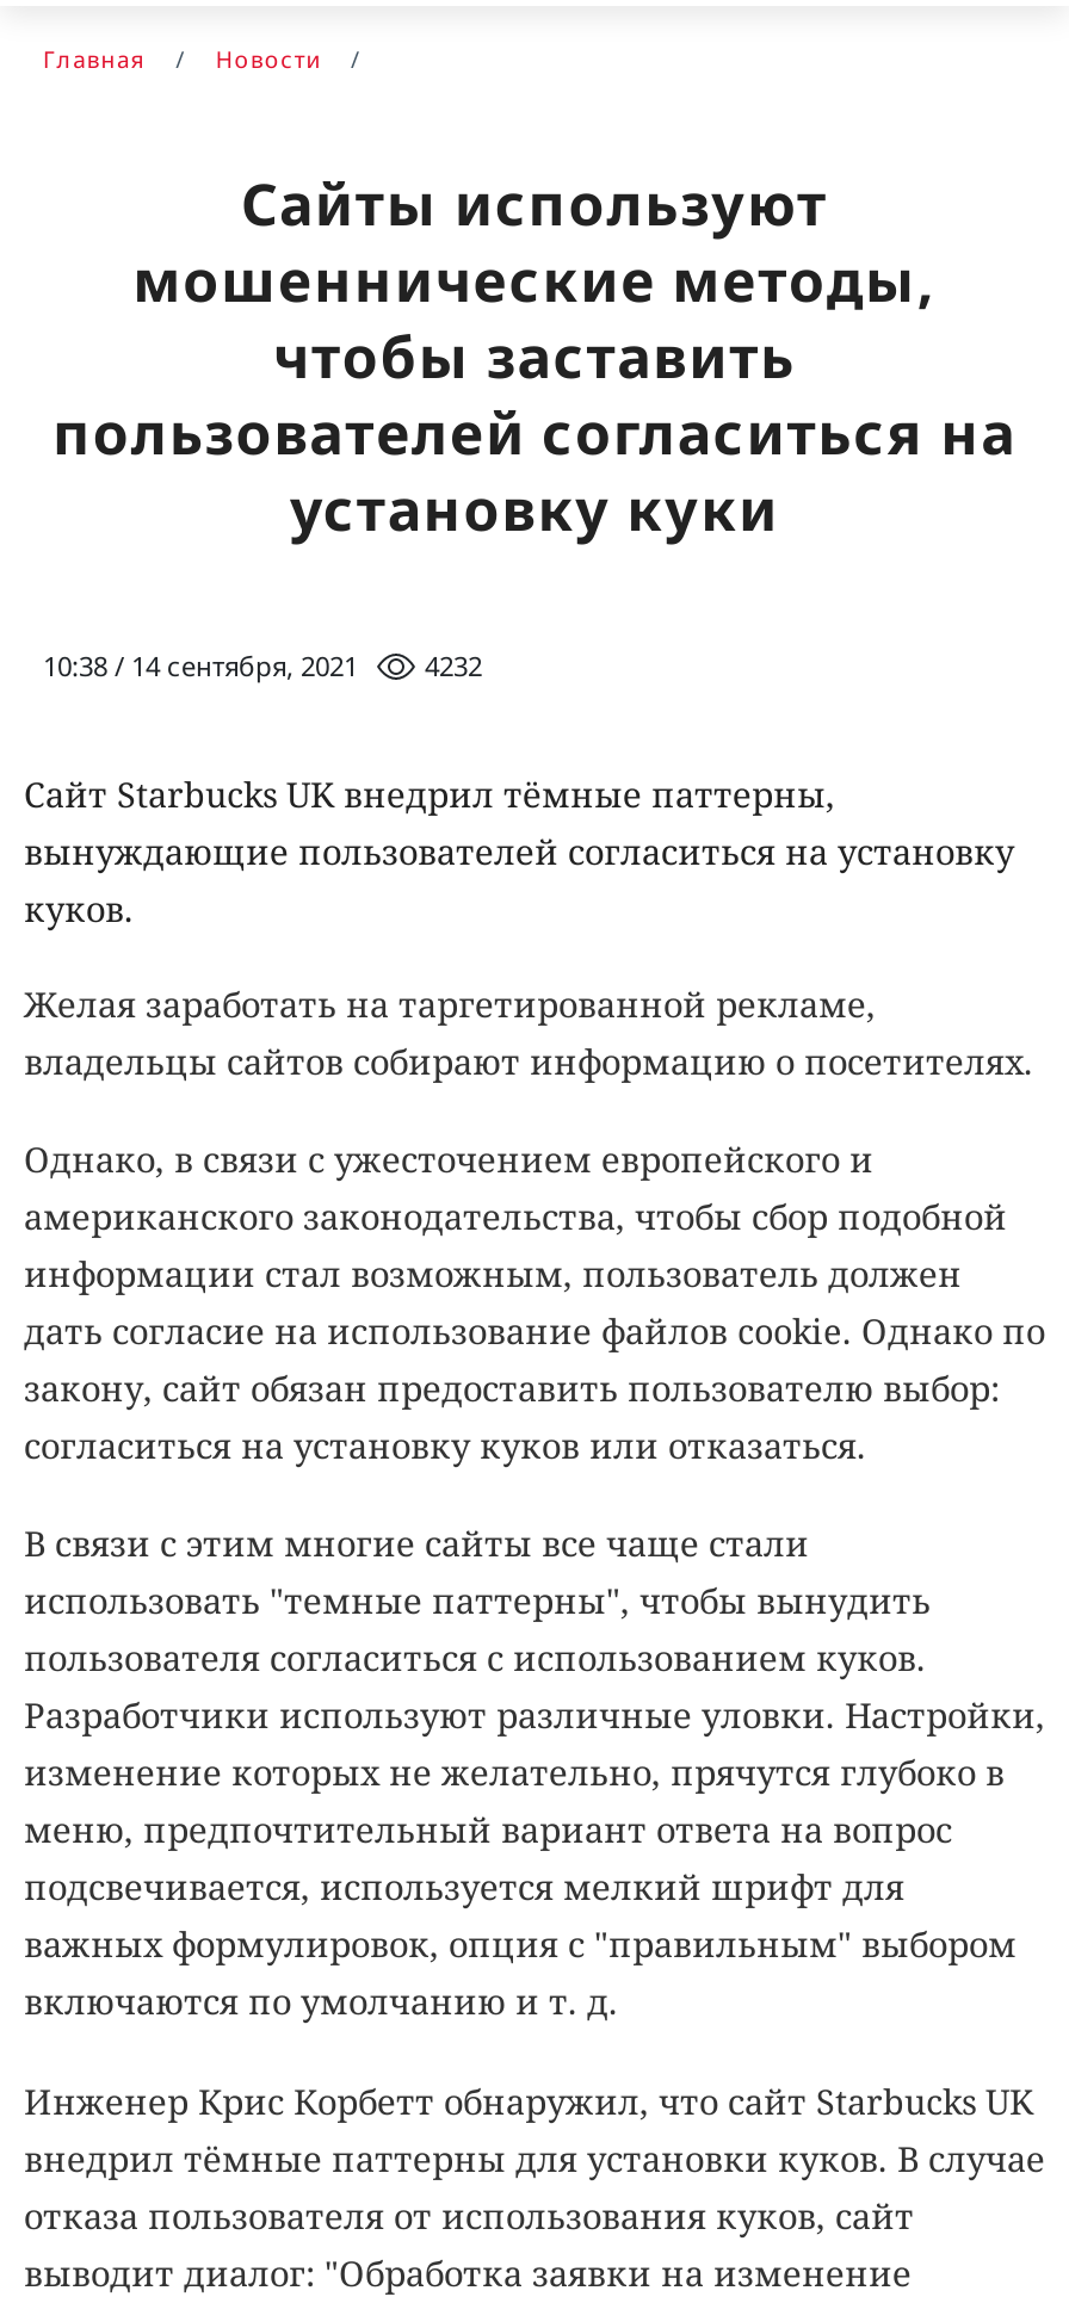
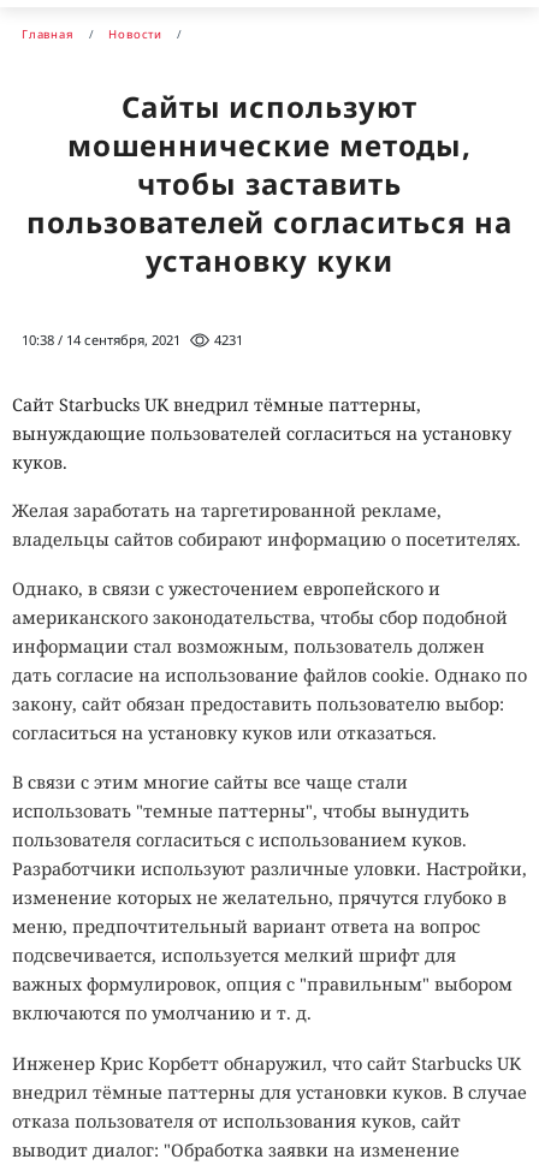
[43,647,482,683] 10:38 / 14 сентября, 2021 4232 -> [22,330,243,348] 10:38 / 14 сентября, 2021 4231

